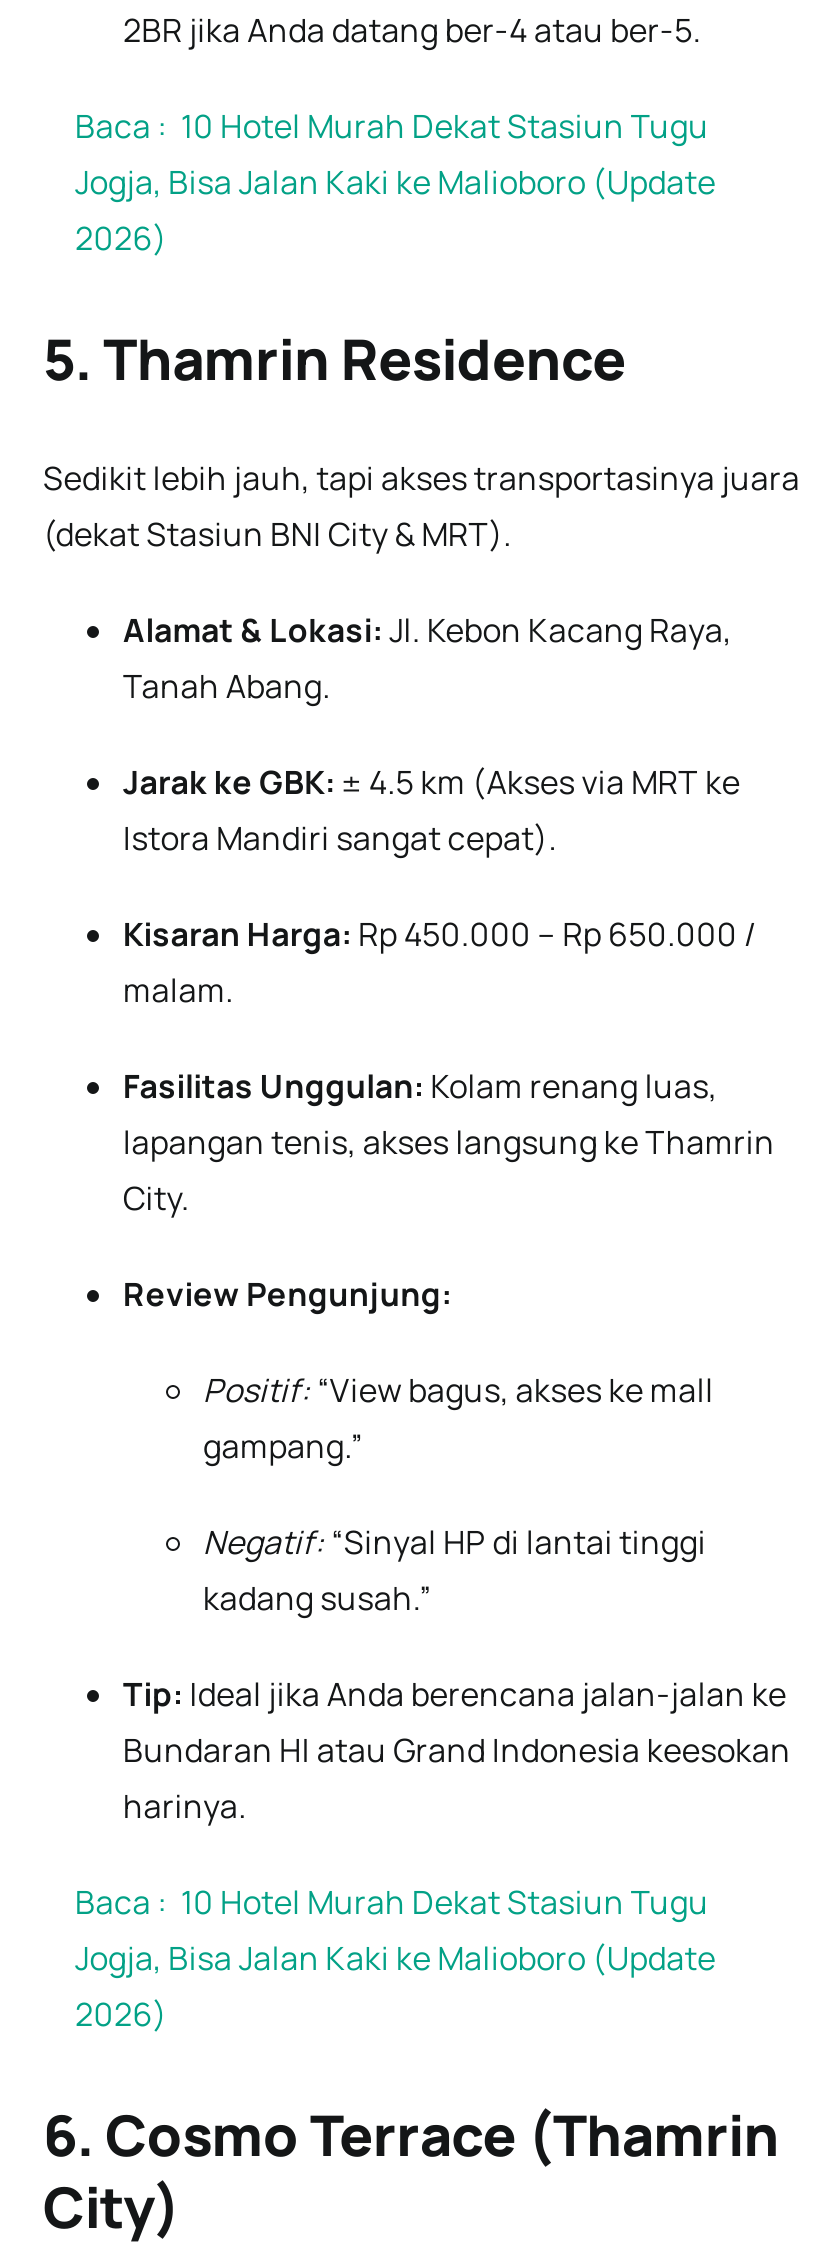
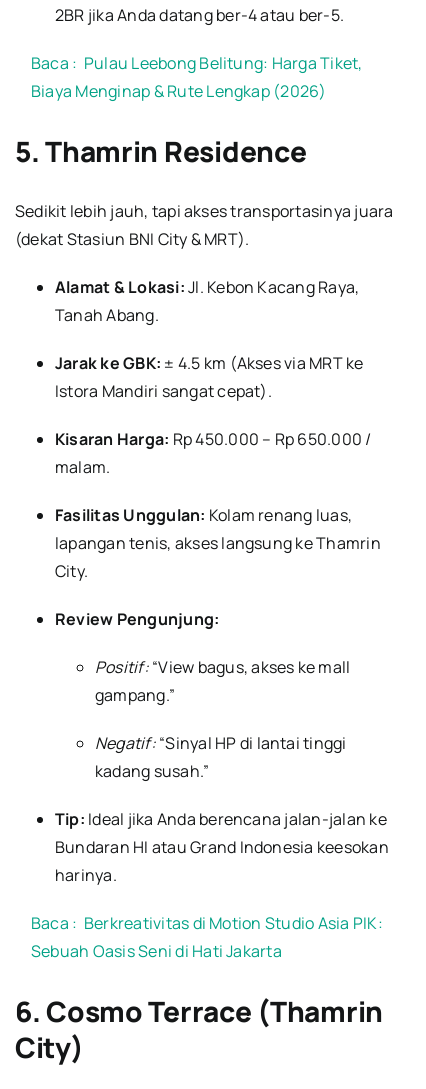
[75,105,716,261] Baca : 10 Hotel Murah Dekat Stasiun Tugu | Jogja, Bisa Jalan Kaki ke Malioboro (Update | 2026) -> [31,52,363,102] Baca : Pulau Leebong Belitung: Harga Tiket, | Biaya Menginap & Rute Lengkap (2026)
[75,1881,716,2037] Baca : 10 Hotel Murah Dekat Stasiun Tugu | Jogja, Bisa Jalan Kaki ke Malioboro (Update | 2026) -> [31,912,383,962] Baca : Berkreativitas di Motion Studio Asia PIK: | Sebuah Oasis Seni di Hati Jakarta

